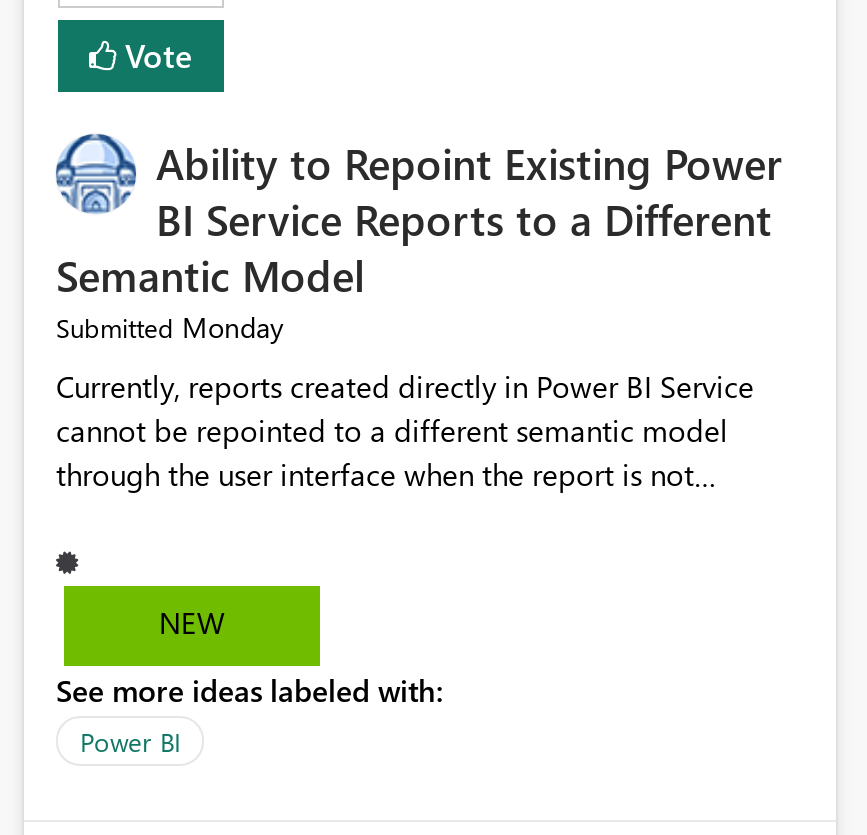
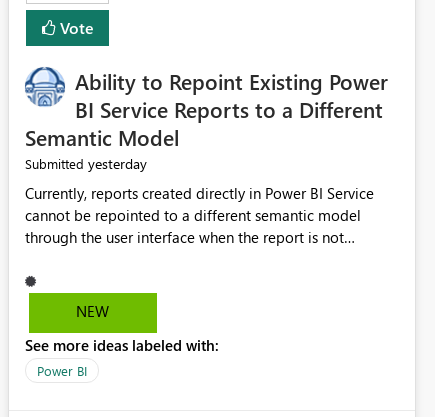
[56,309,284,347] Submitted Monday -> [25,154,147,173] Submitted yesterday

